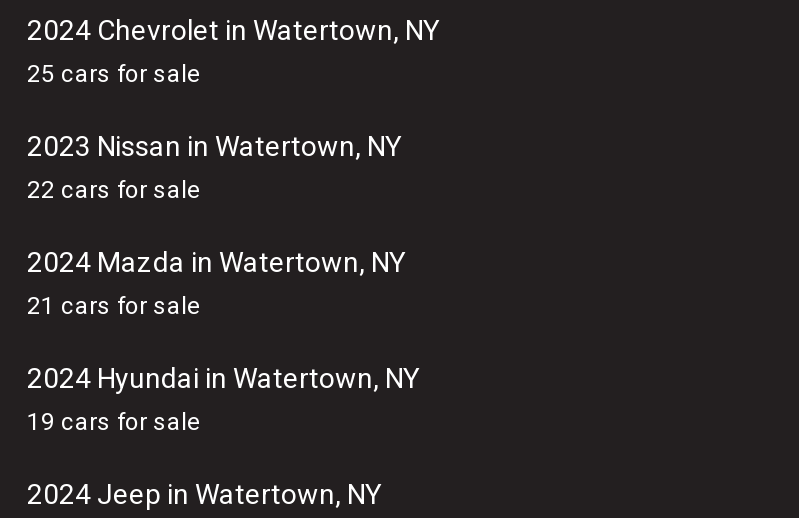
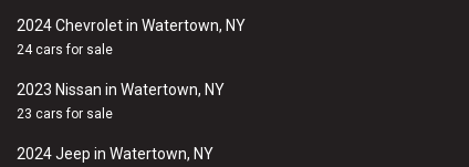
[27,60,201,88] 25 cars for sale -> [17,42,113,58] 24 cars for sale
[27,176,421,436] 22 cars for sale | 2024 Mazda in Watertown, NY | 21 cars for sale | 2024 Hyundai in Watertown, NY | 19 cars for sale -> [17,106,113,122] 23 cars for sale

